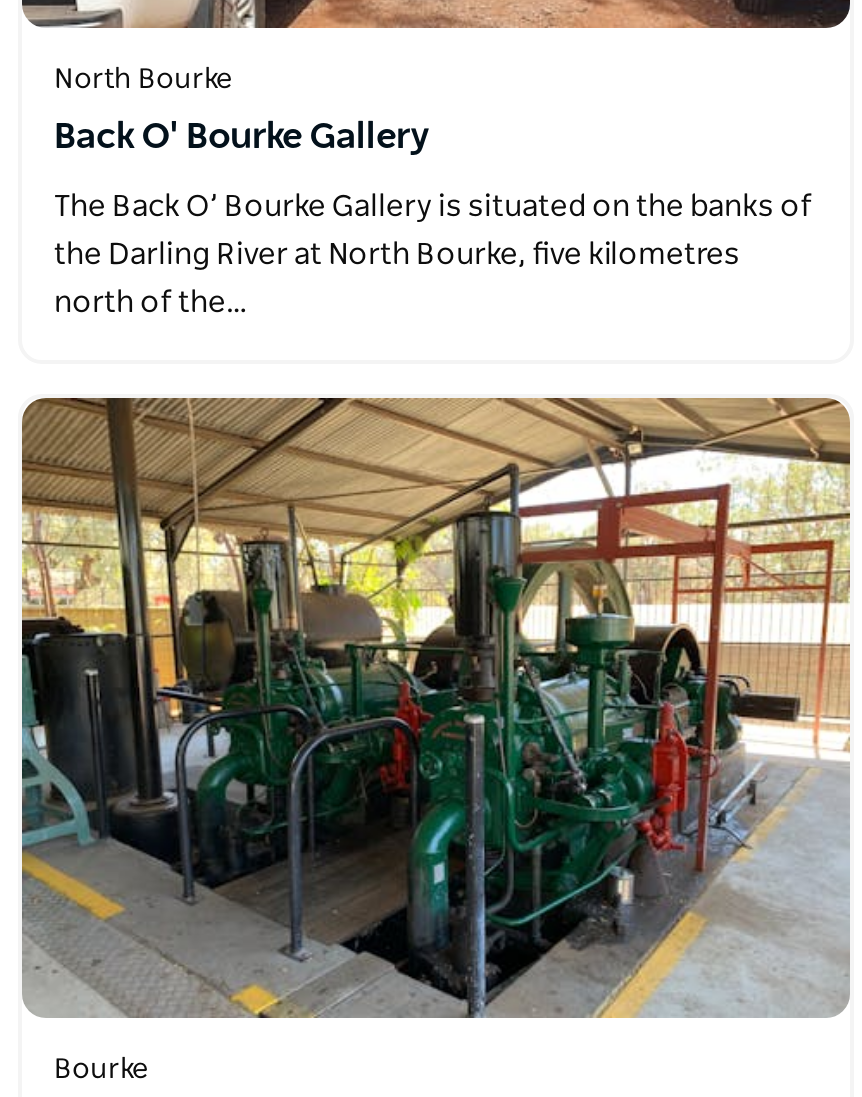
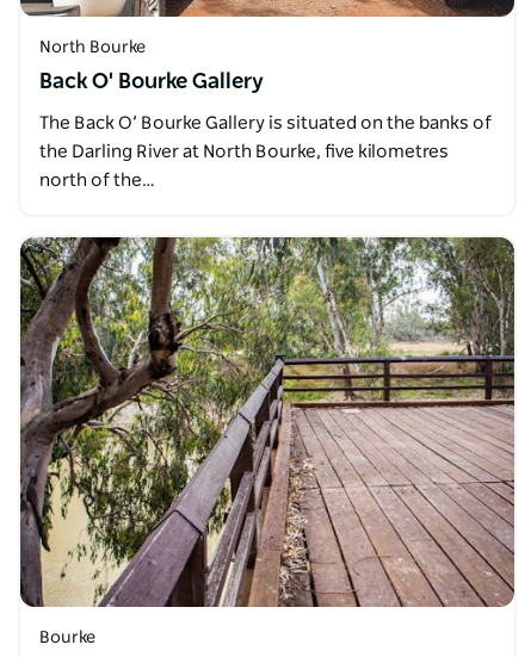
[20,396,852,1020] [image] -> [19,236,515,608] [image]

